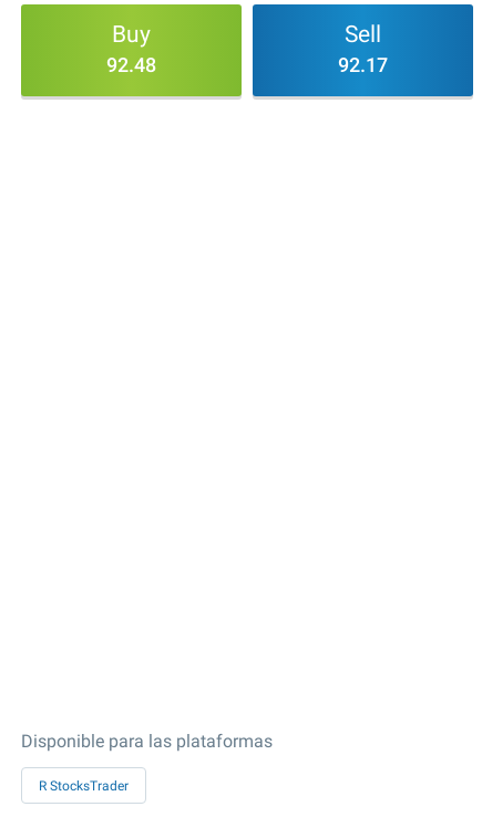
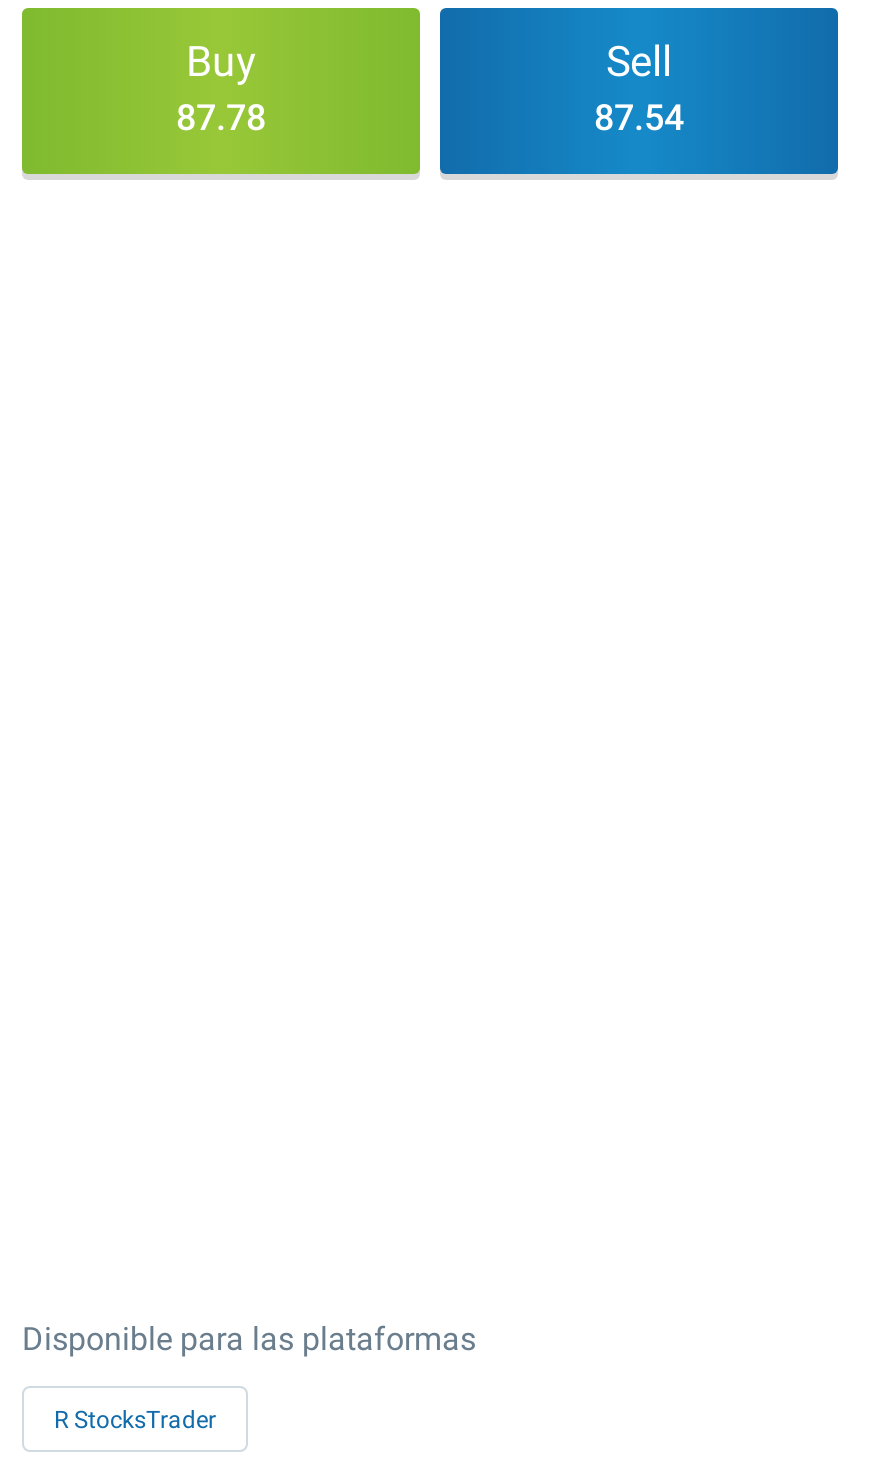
[106,53,156,76] 92.48 -> [176,96,266,138] 87.78
[338,53,388,76] 92.17 -> [594,96,684,138] 87.54

